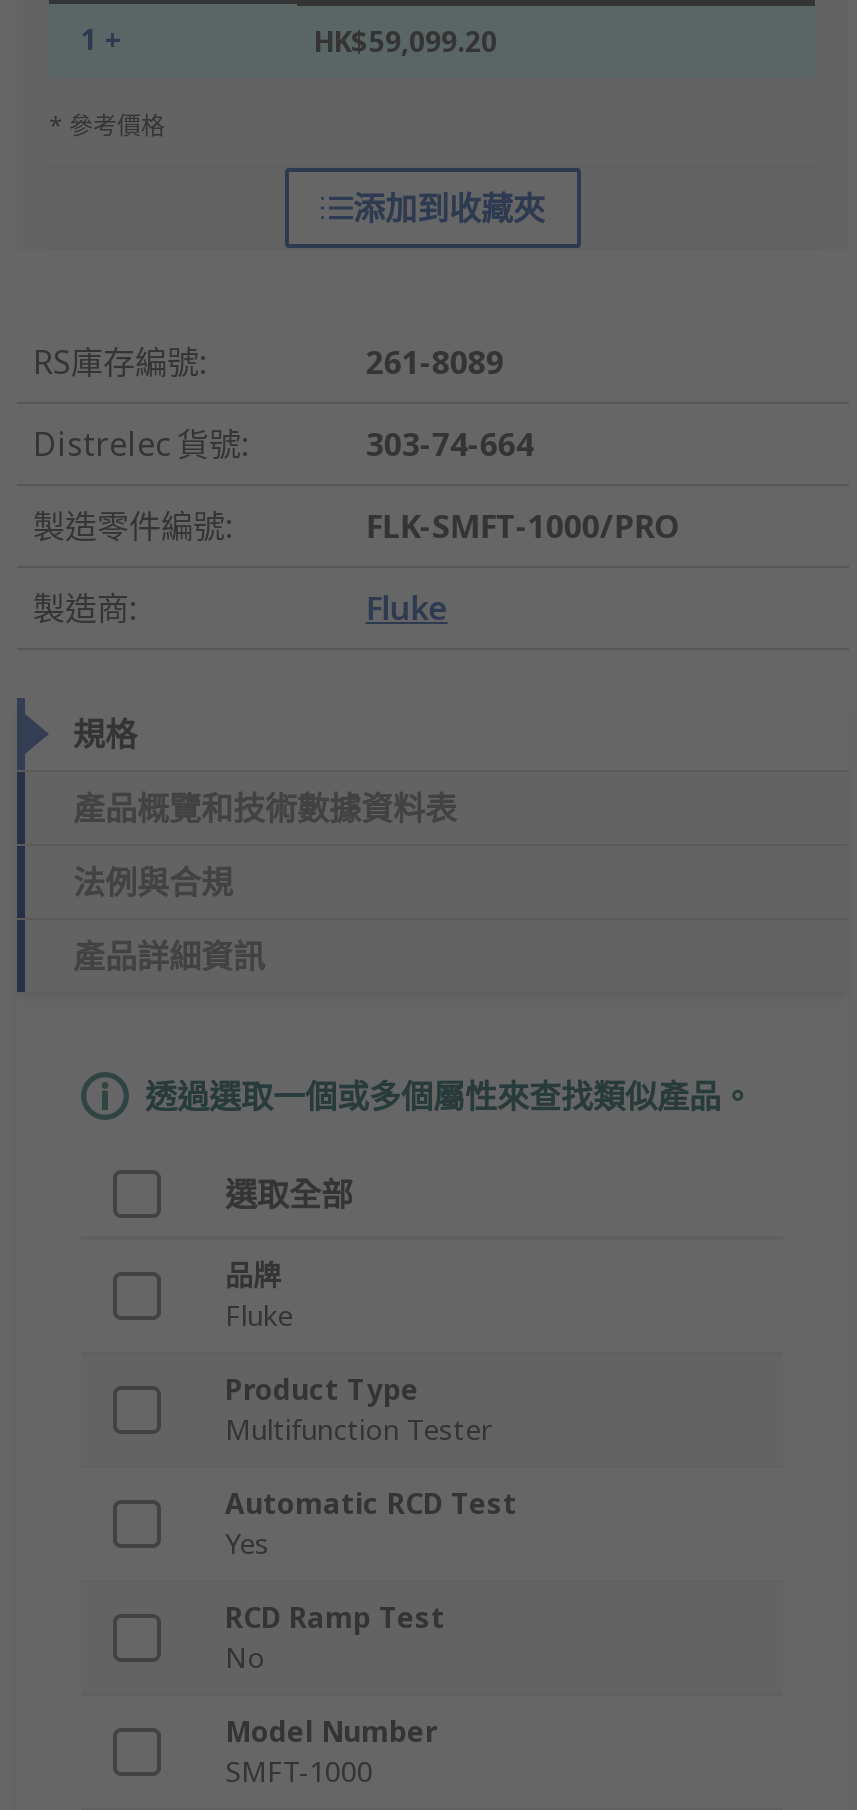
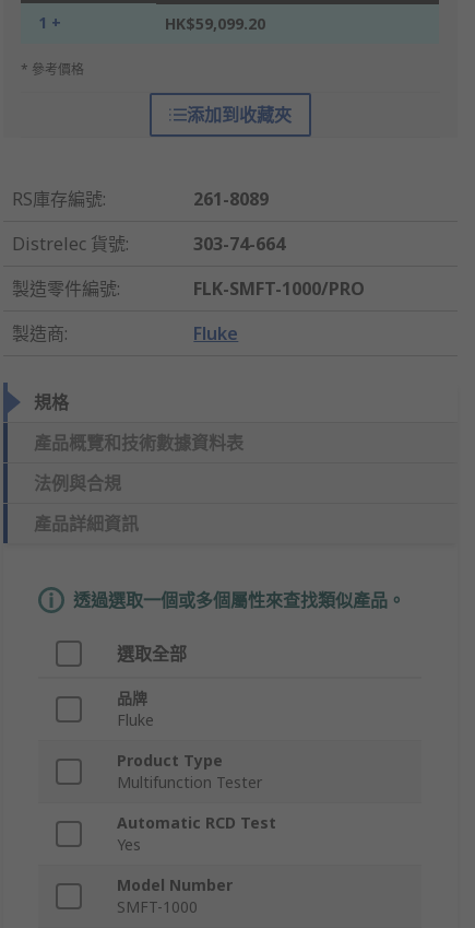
[225,1599,445,1677] RCD Ramp Test | No -> none

